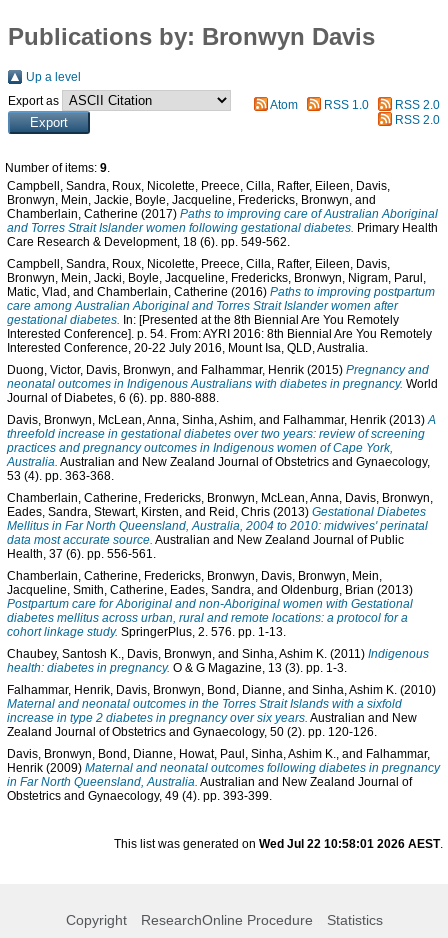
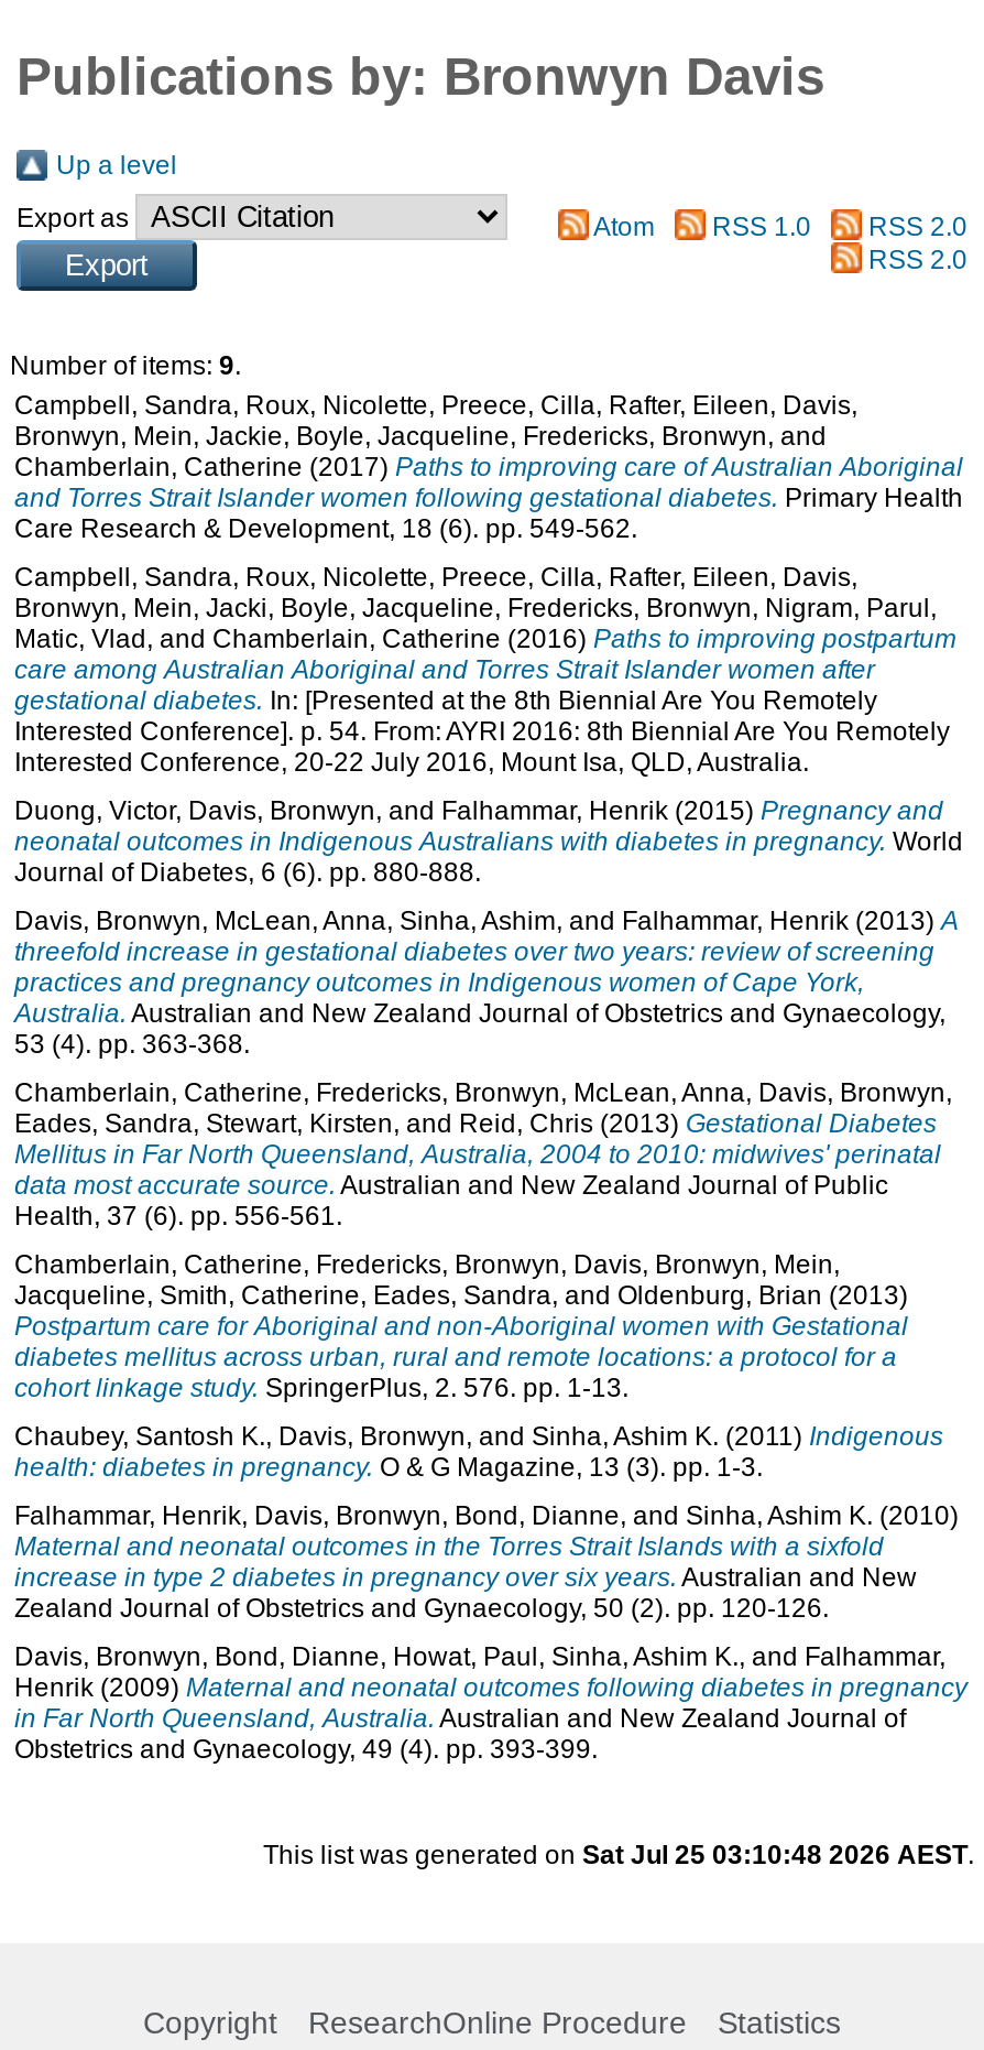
[114,837,443,851] This list was generated on Wed Jul 22 10:58:01 2026 AEST. -> [263,1840,974,1871] This list was generated on Sat Jul 25 03:10:48 2026 AEST.

